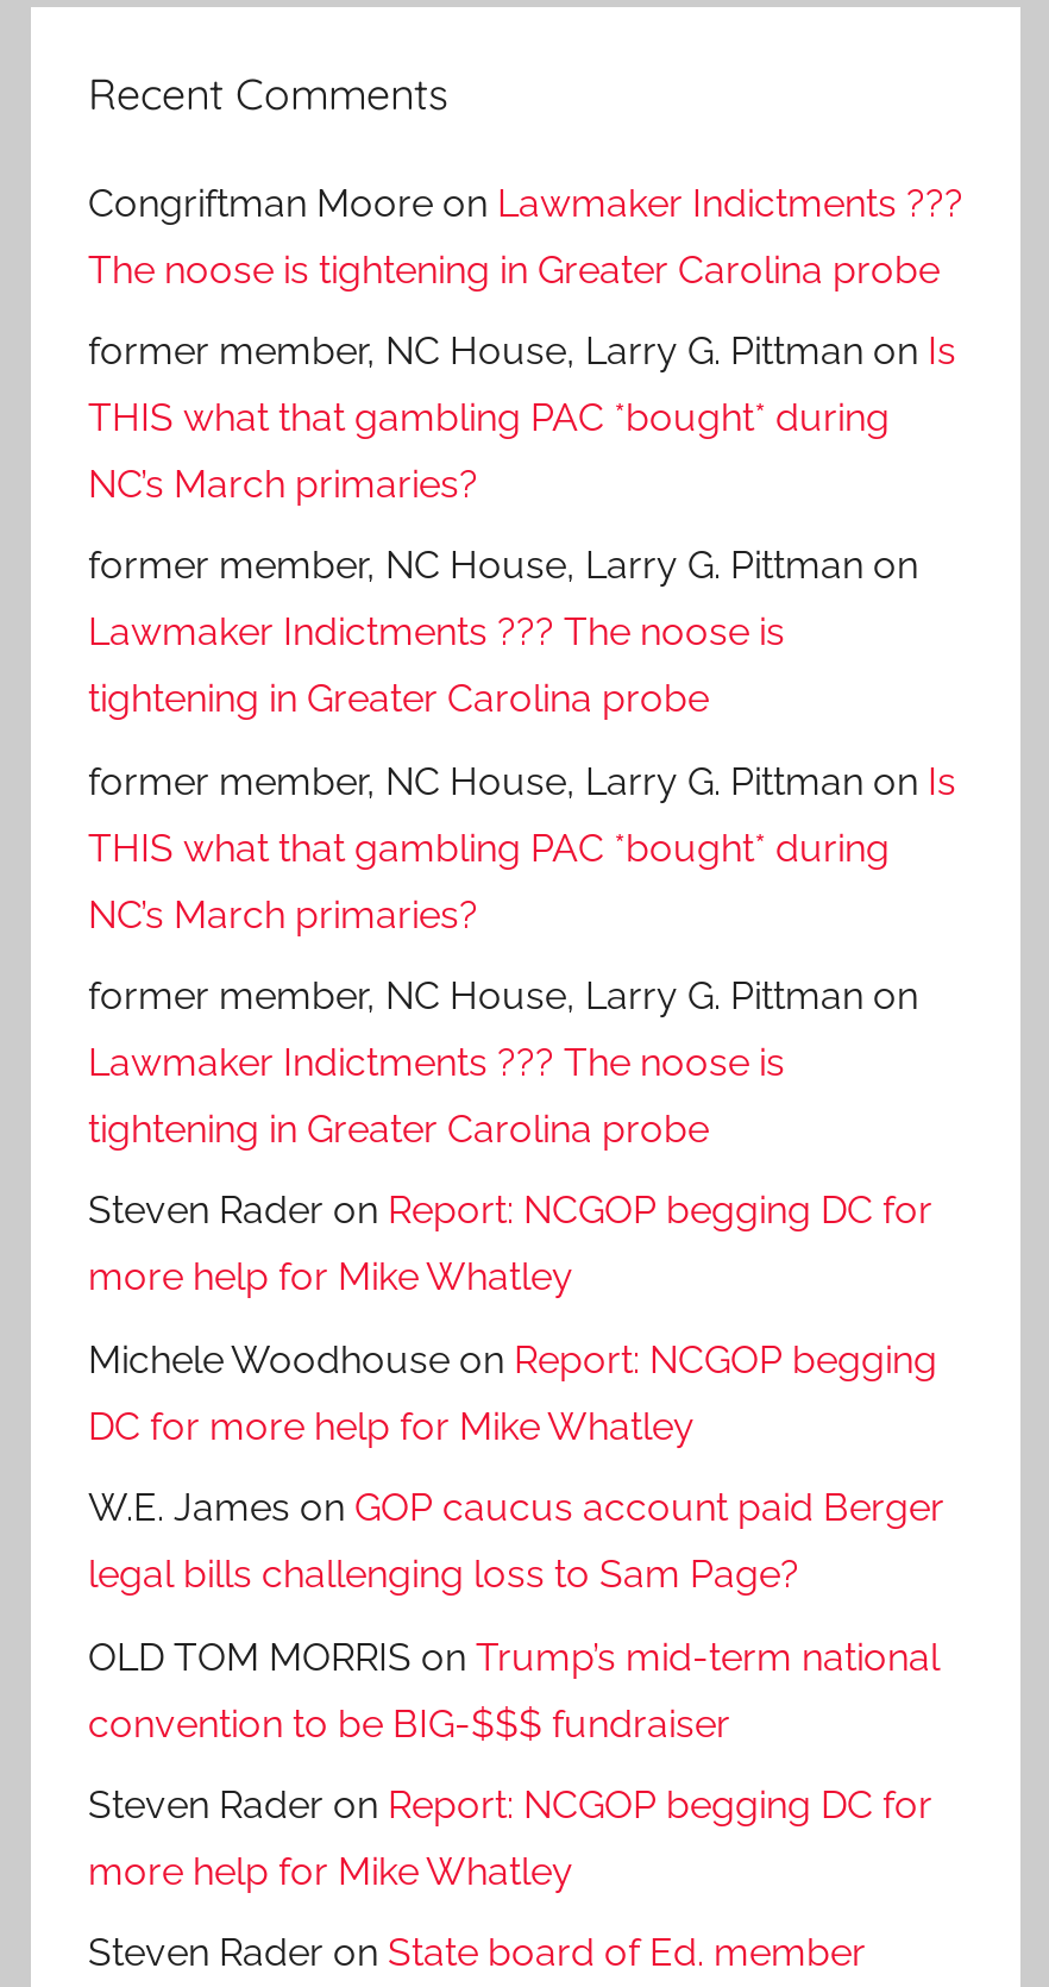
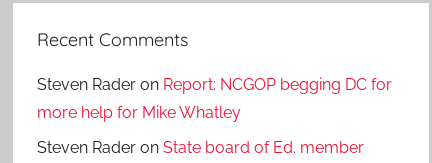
[88,180,963,1745] Congriftman Moore on Lawmaker Indictments ??? | The noose is tightening in Greater Carolina probe | former member, NC House, Larry G. Pittman on Is | THIS what that gambling PAC *bought* during | NC’s March primaries? | former member, NC House, Larry G. Pittman on | Lawmaker Indictments ??? The noose is | tightening in Greater Carolina probe | former member, NC House, Larry G. Pittman on Is | THIS what that gambling PAC *bought* during | NC’s March primaries? | former member, NC House, Larry G. Pittman on | Lawmaker Indictments ??? The noose is | tightening in Greater Carolina probe | Steven Rader on Report: NCGOP begging DC for | more help for Mike Whatley | Michele Woodhouse on Report: NCGOP begging | DC for more help for Mike Whatley | W.E. James on GOP caucus account paid Berger | legal bills challenging loss to Sam Page? | OLD TOM MORRIS on Trump’s mid-term national | convention to be BIG-$$$ fundraiser -> none

